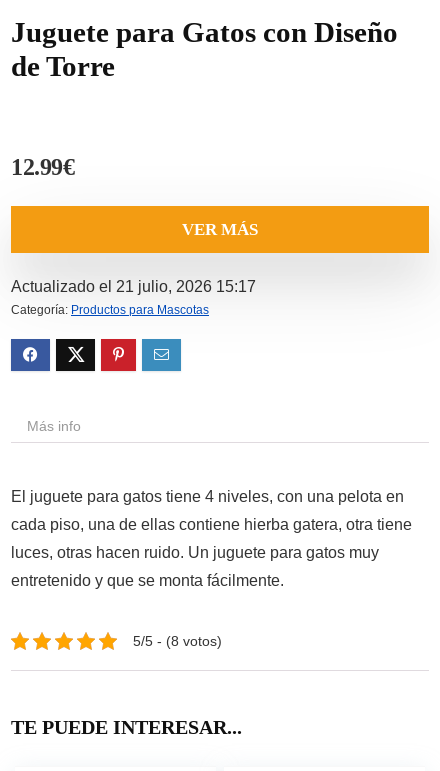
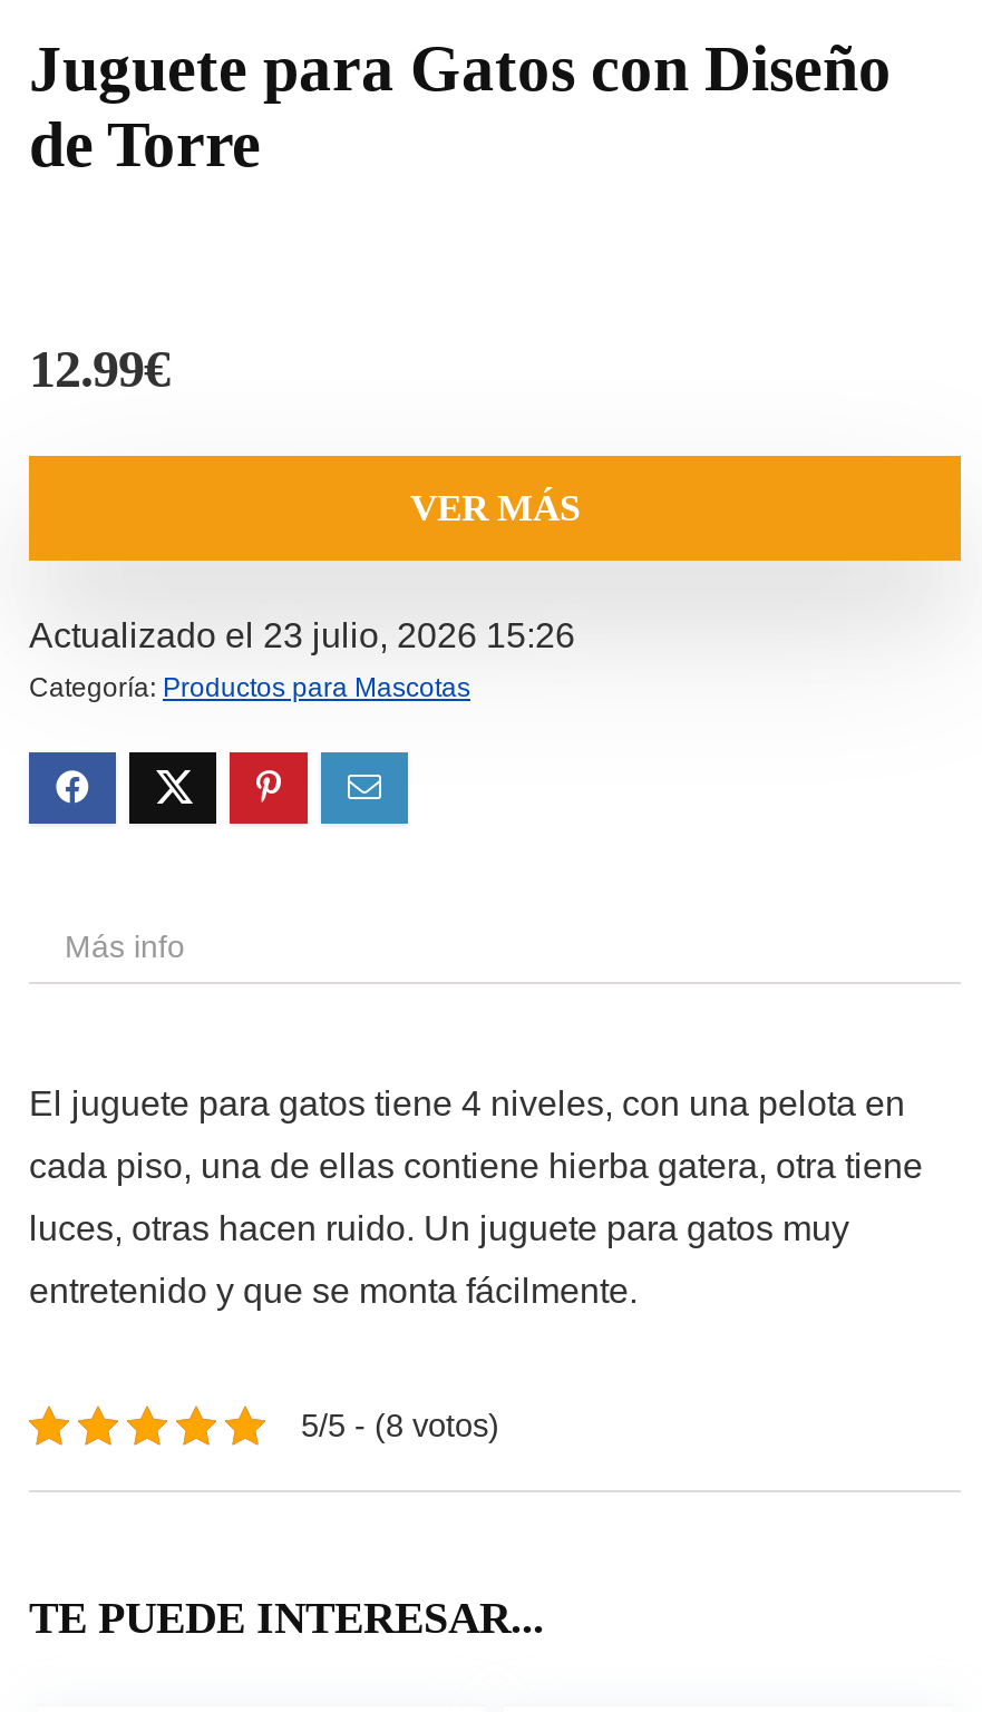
[11,278,256,295] Actualizado el 21 julio, 2026 15:17 -> [29,617,575,655] Actualizado el 23 julio, 2026 15:26

